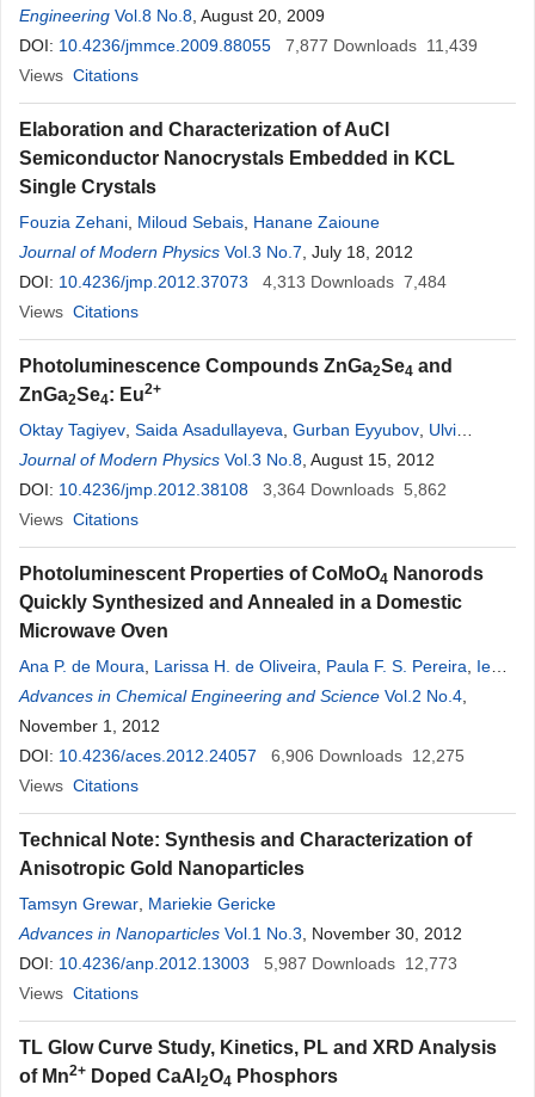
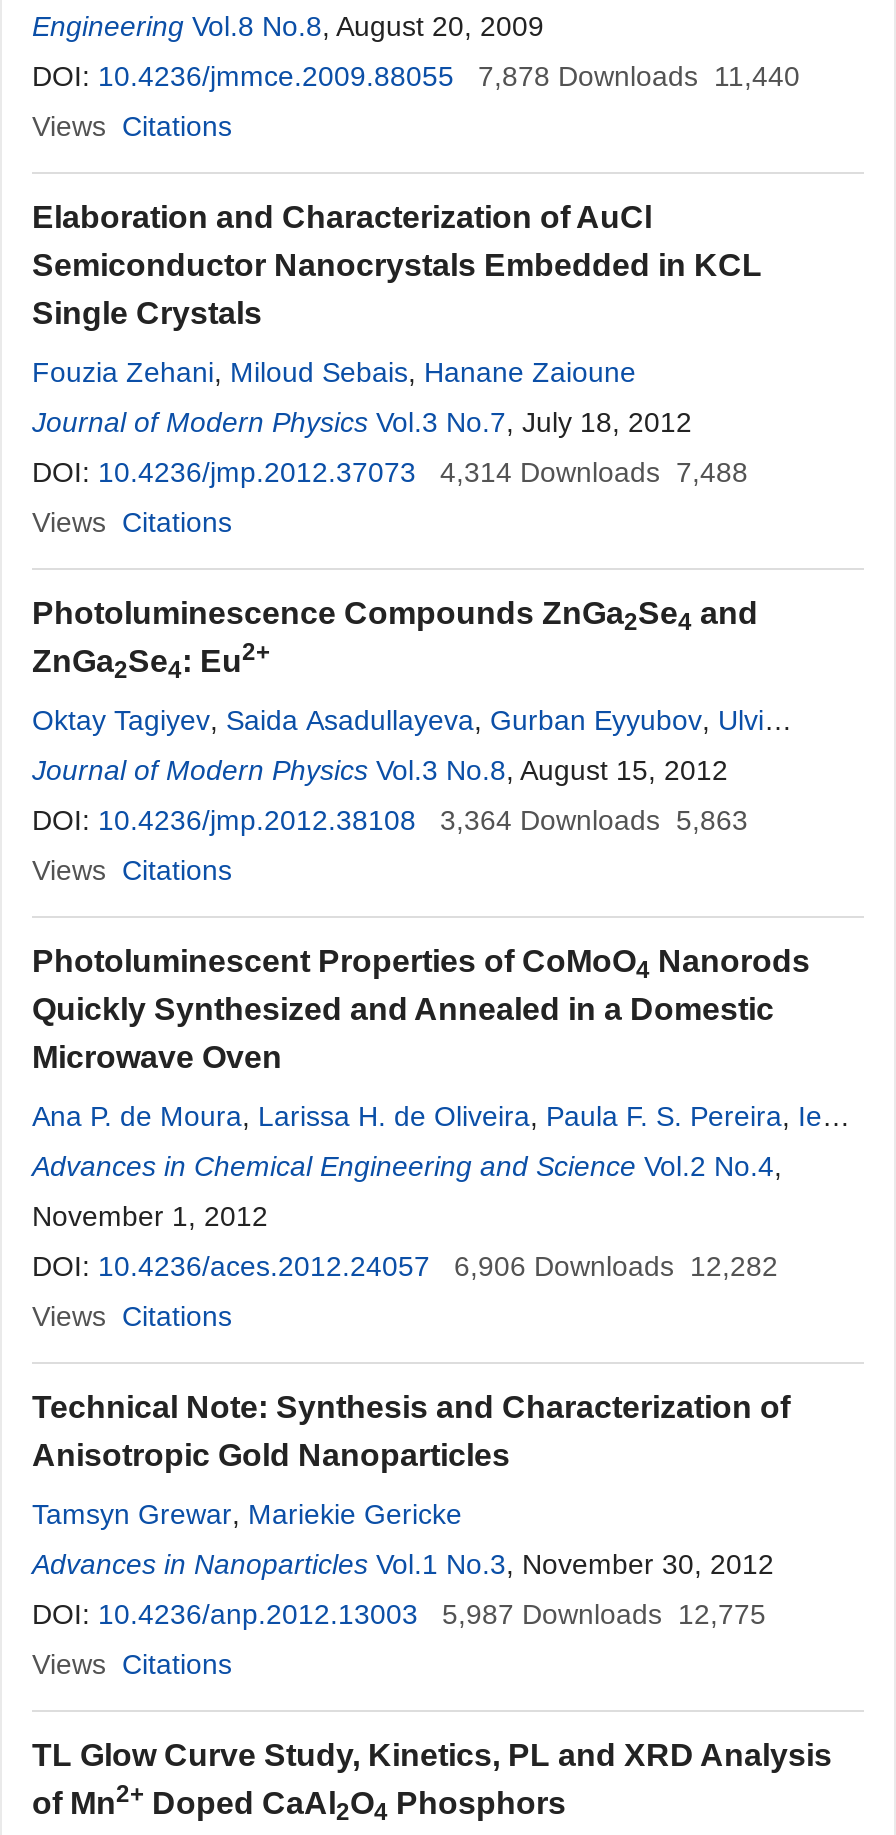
[19,36,478,55] DOI: 10.4236/jmmce.2009.88055 7,877 Downloads 11,439 -> [32,60,800,92] DOI: 10.4236/jmmce.2009.88055 7,878 Downloads 11,440
[19,272,447,291] DOI: 10.4236/jmp.2012.37073 4,313 Downloads 7,484 -> [32,456,748,488] DOI: 10.4236/jmp.2012.37073 4,314 Downloads 7,488
[19,480,447,499] DOI: 10.4236/jmp.2012.38108 3,364 Downloads 5,862 -> [32,804,748,836] DOI: 10.4236/jmp.2012.38108 3,364 Downloads 5,863
[19,746,465,765] DOI: 10.4236/aces.2012.24057 6,906 Downloads 12,275 -> [32,1250,778,1282] DOI: 10.4236/aces.2012.24057 6,906 Downloads 12,282
[19,954,457,973] DOI: 10.4236/anp.2012.13003 5,987 Downloads 12,773 -> [32,1598,766,1630] DOI: 10.4236/anp.2012.13003 5,987 Downloads 12,775

